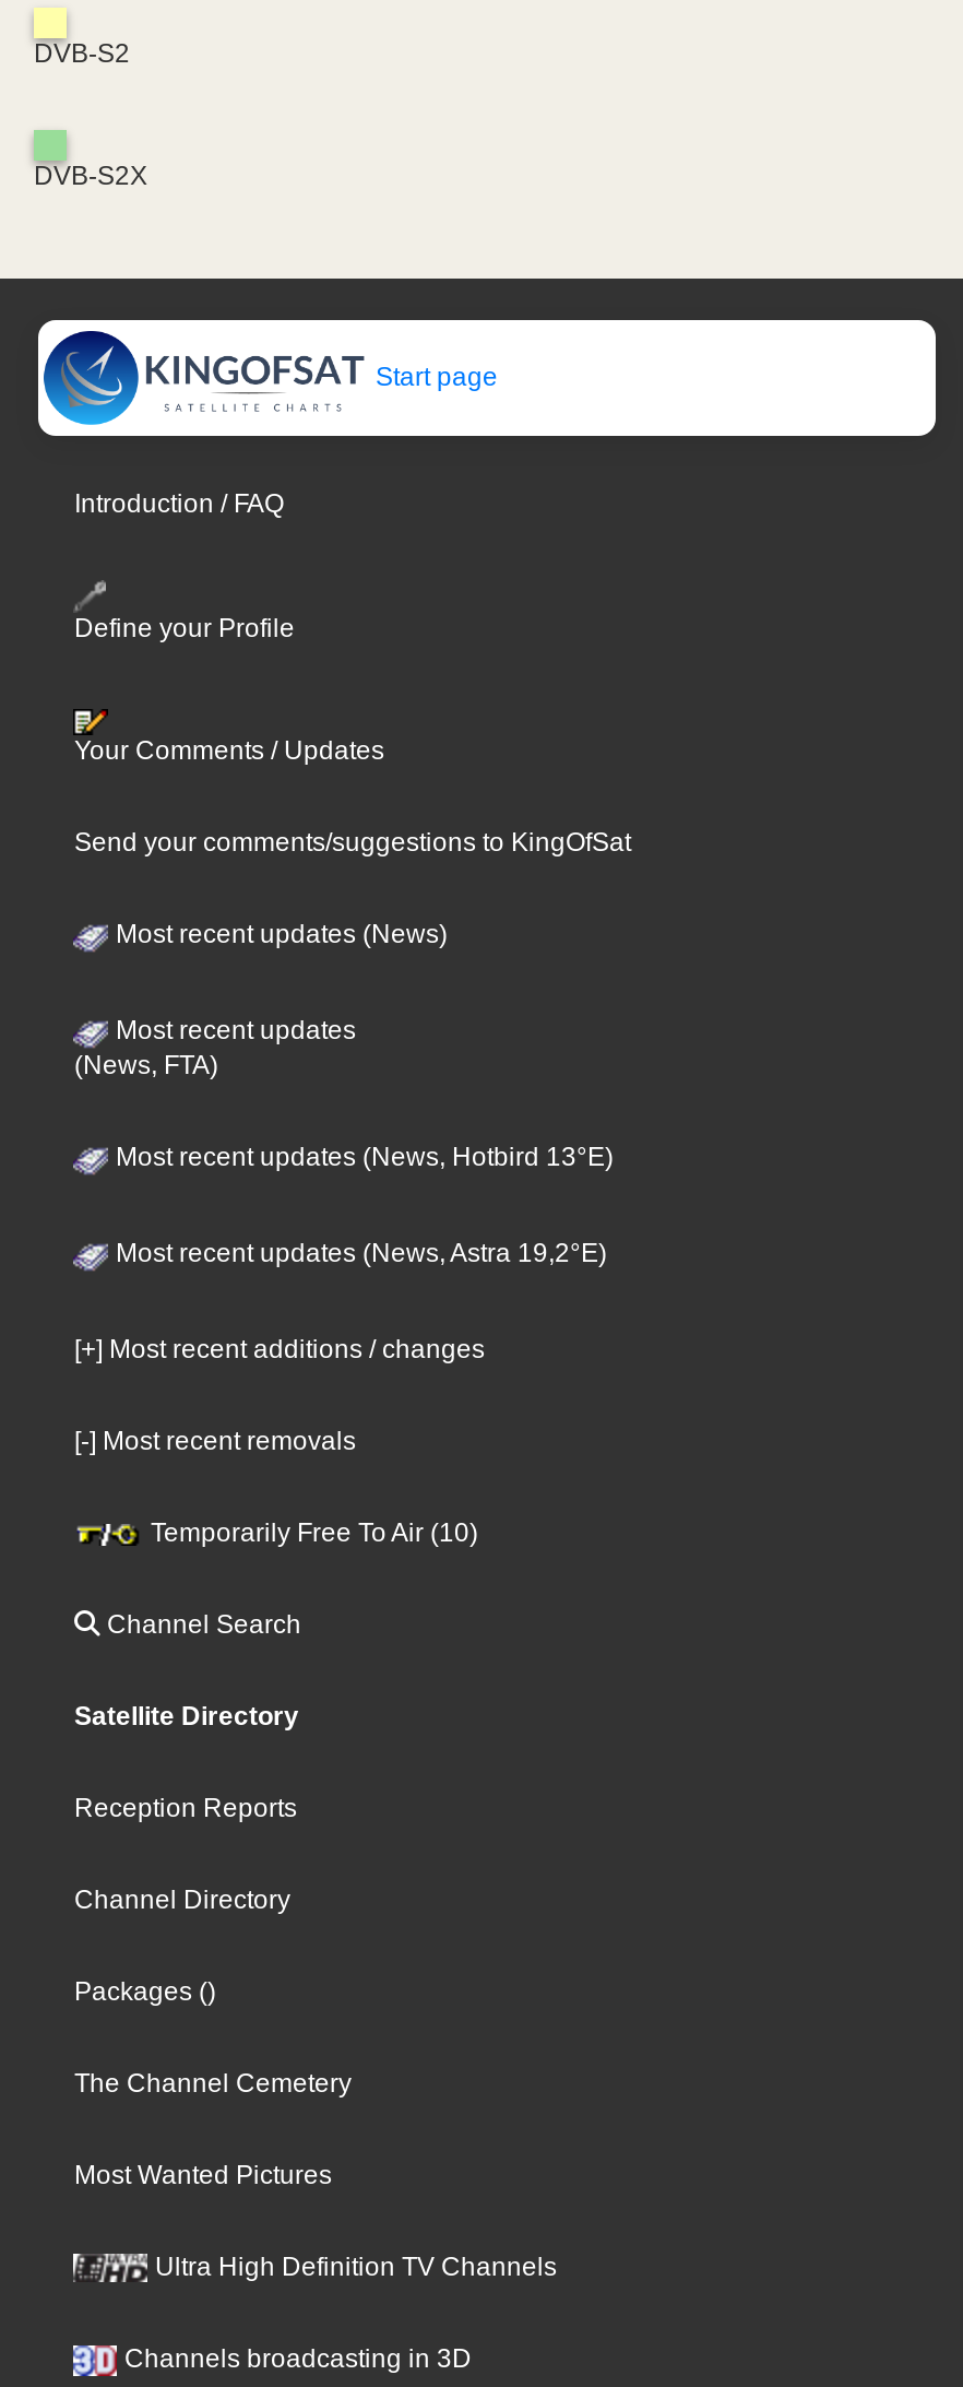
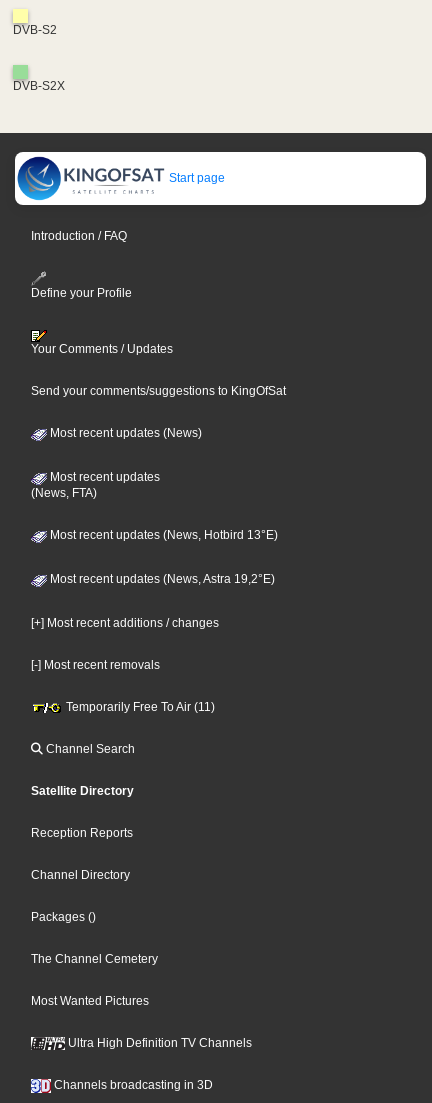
[144,1518,478,1548] Temporarily Free To Air (10) -> [63,700,215,714] Temporarily Free To Air (11)

